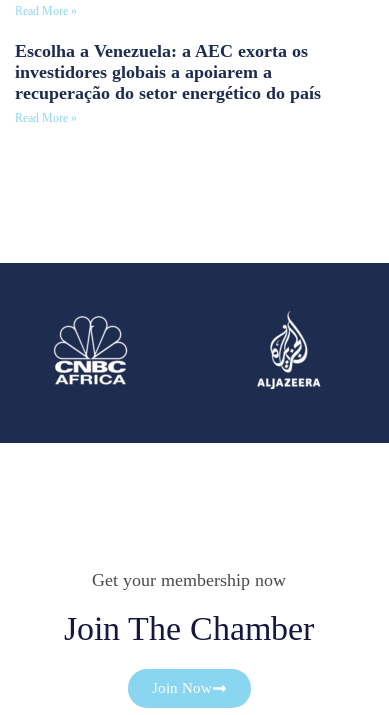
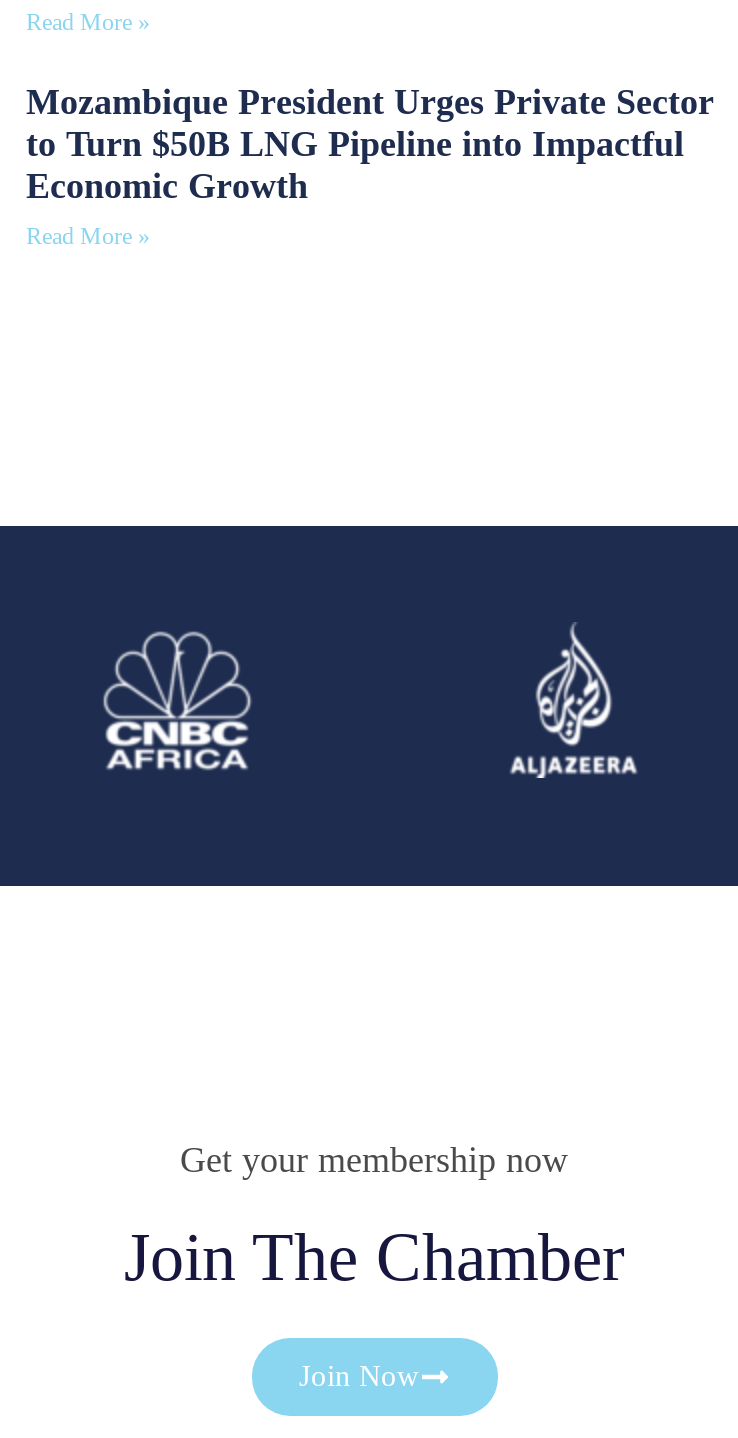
[15,41,321,103] Escolha a Venezuela: a AEC exorta os | investidores globais a apoiarem a | recuperação do setor energético do país -> [26,83,714,207] Mozambique President Urges Private Sector | to Turn $50B LNG Pipeline into Impactful | Economic Growth

